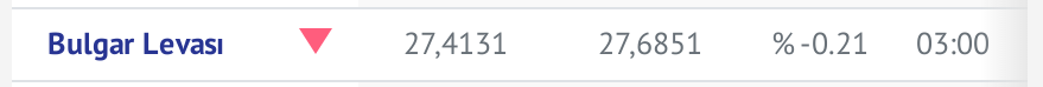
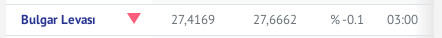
[403,24,508,63] 27,4131 -> [171,11,215,28] 27,4169
[598,24,702,63] 27,6851 -> [253,11,297,28] 27,6662
[771,24,869,63] % -0.21 -> [329,11,363,28] % -0.1

